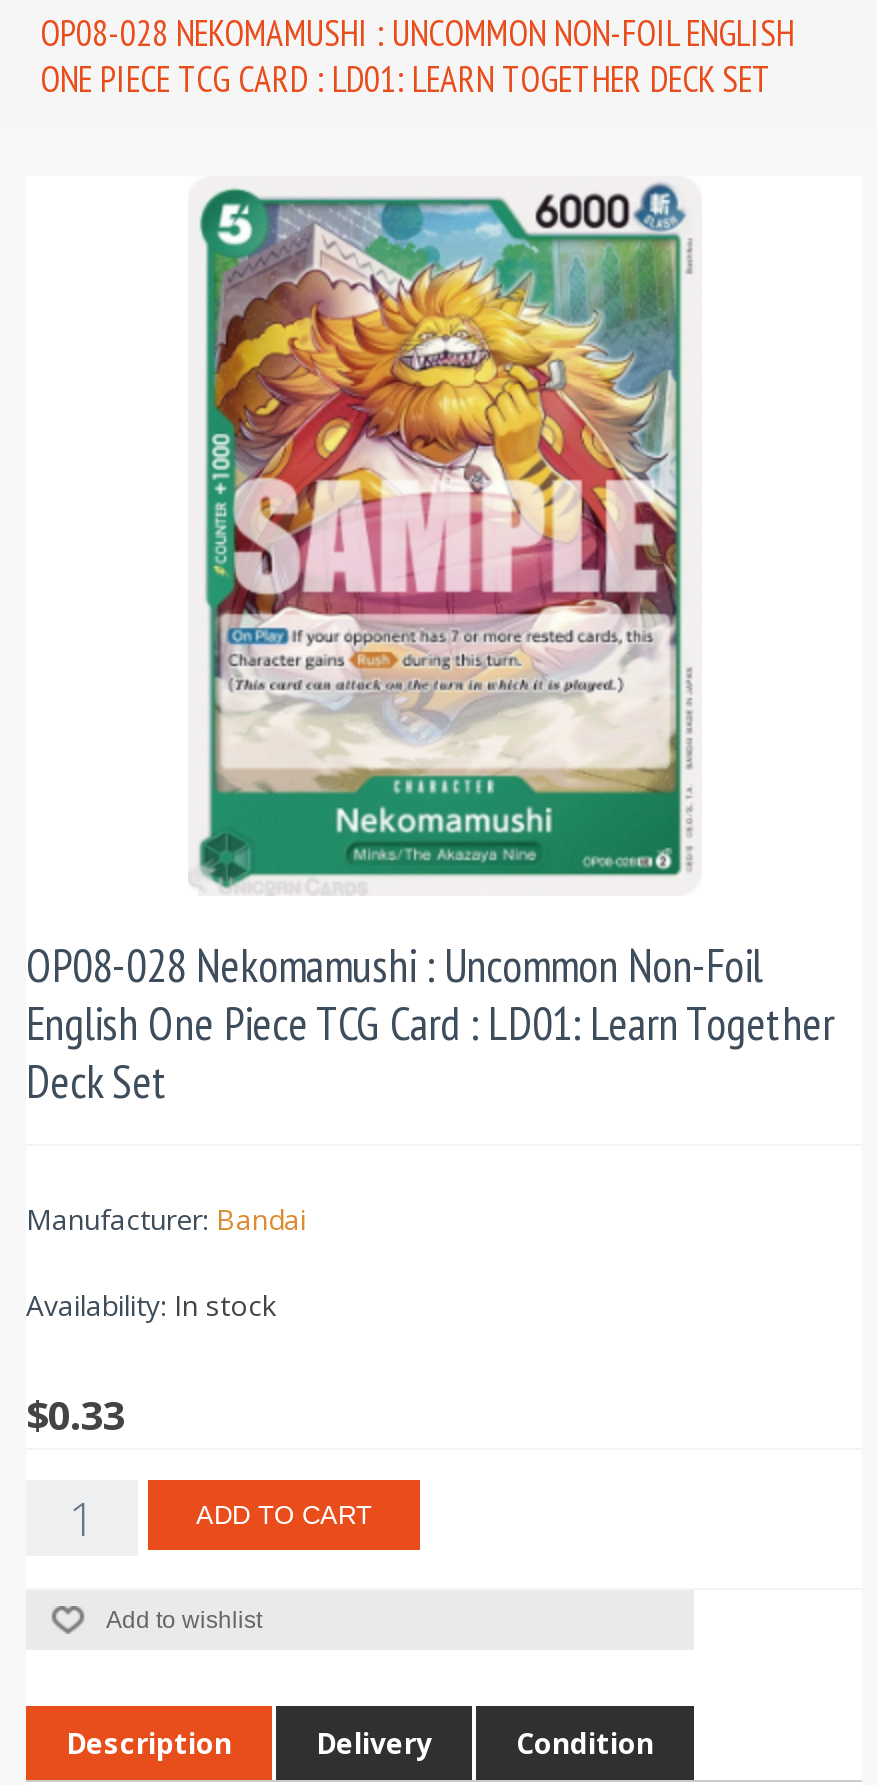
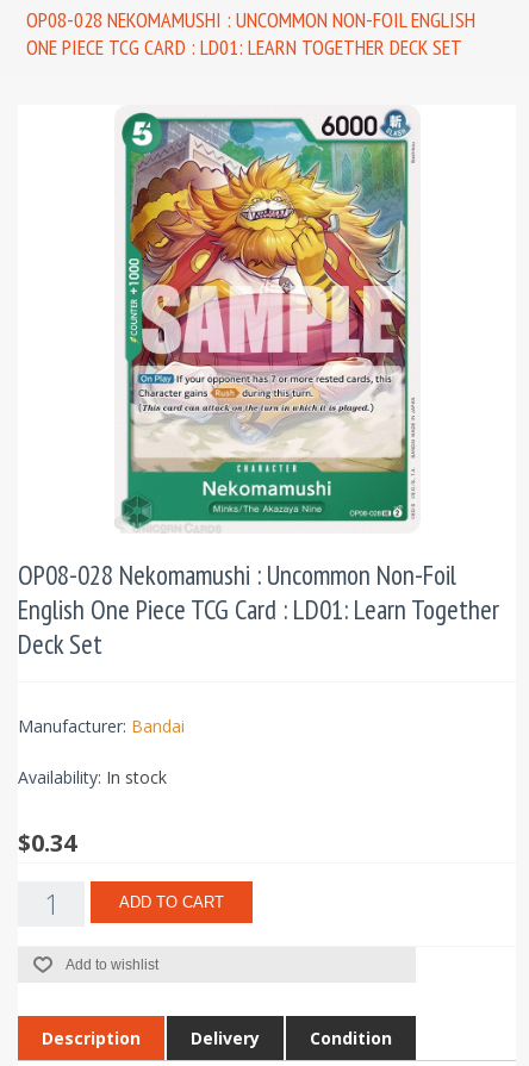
[26,1388,124,1442] $0.33 -> [18,827,76,859] $0.34

